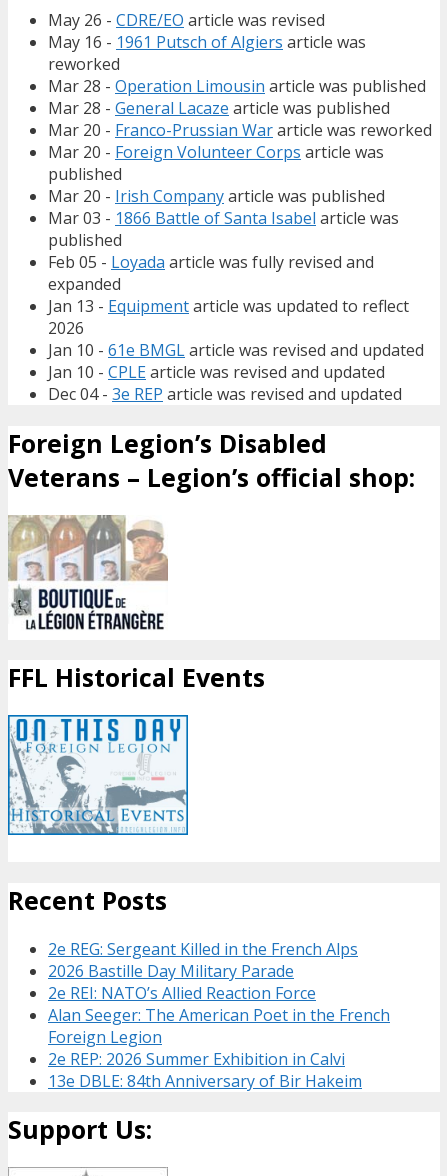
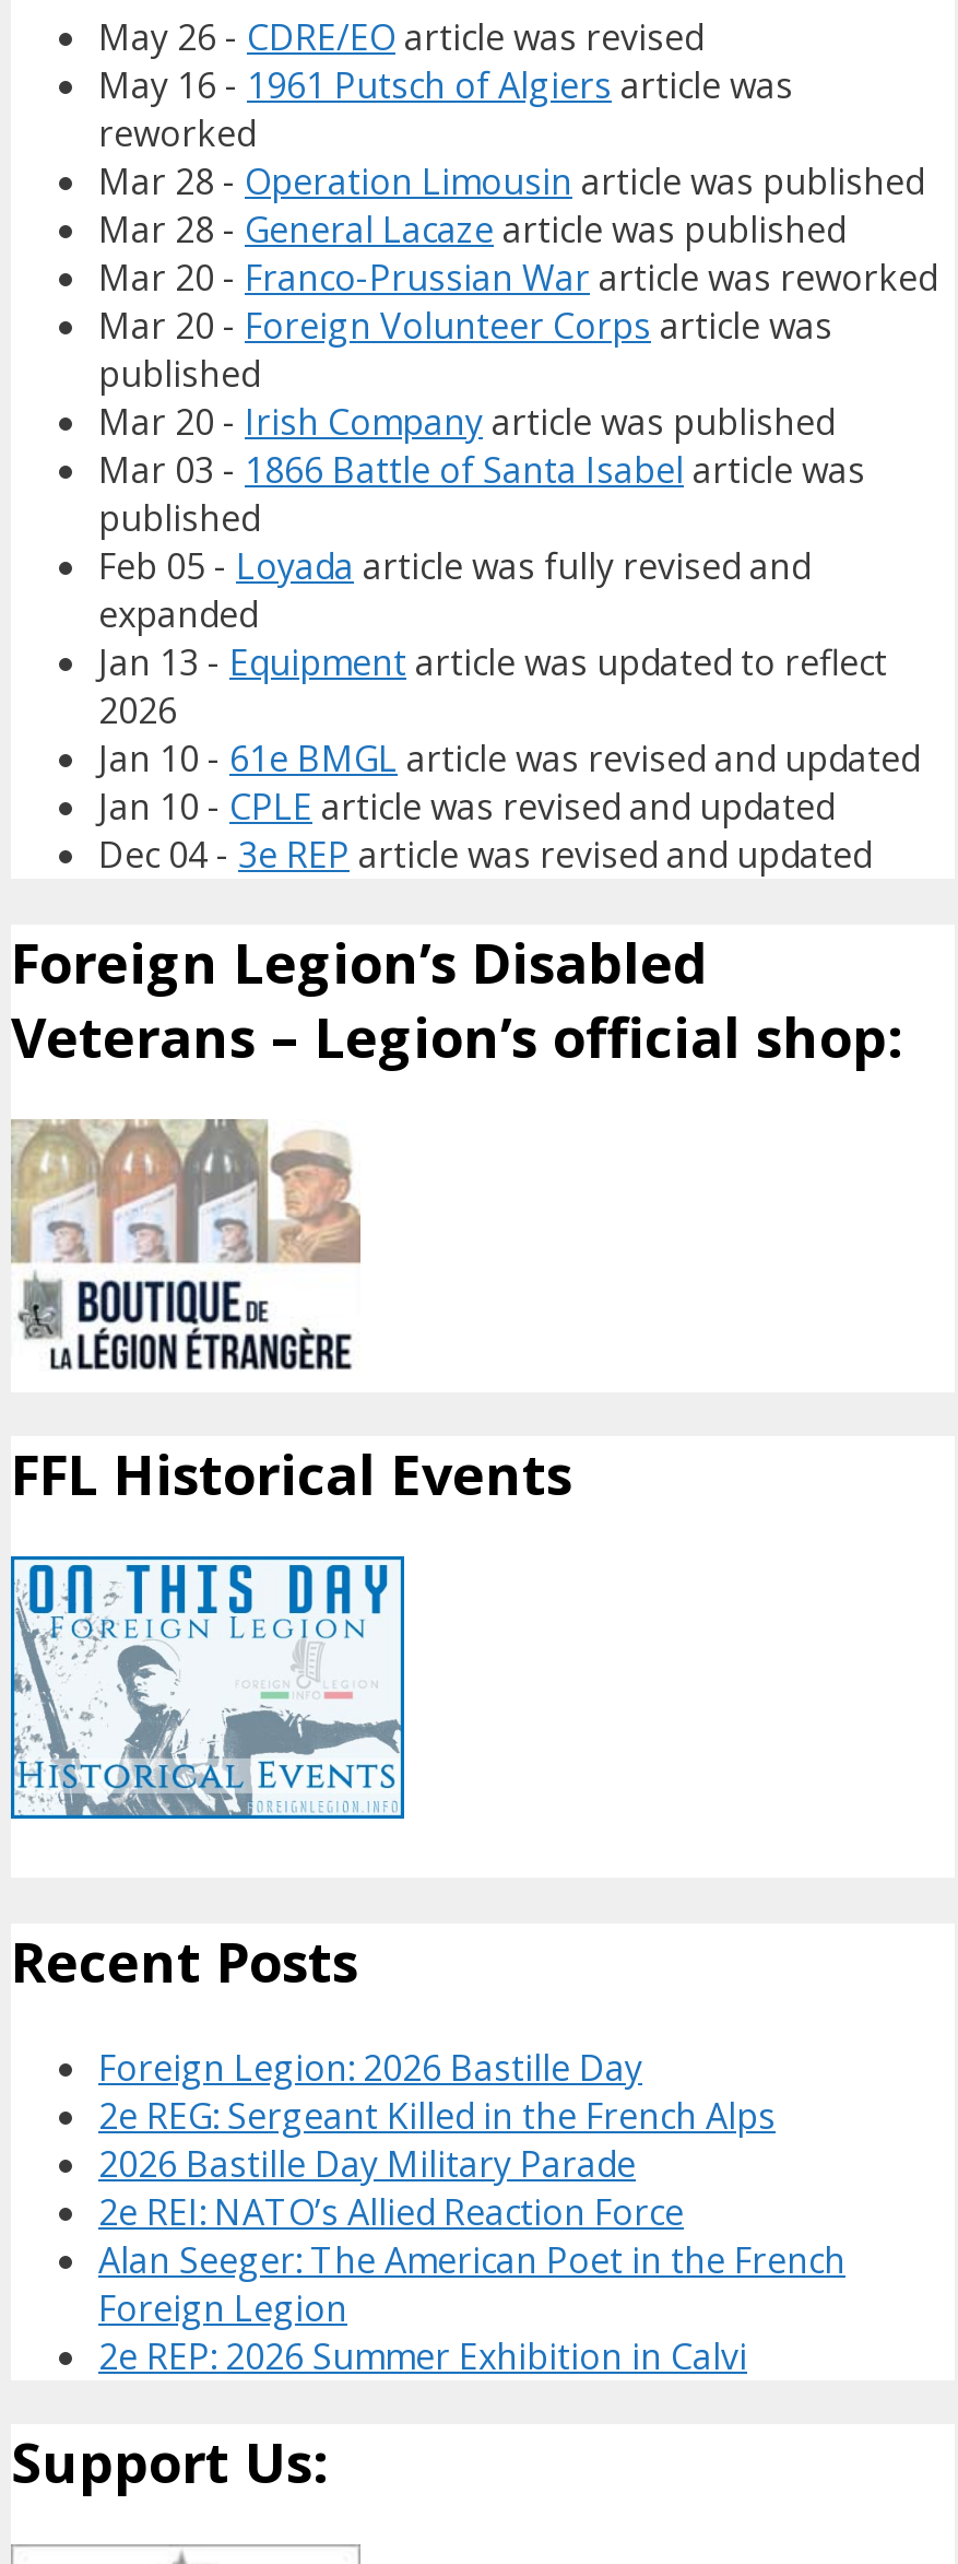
none -> [98,2043,642,2091] Foreign Legion: 2026 Bastille Day
moved [48,938,390,1070] -> [98,2091,845,2380]: 2e REG: Sergeant Killed in the French Alps | 2026 Bastille Day Military Parade | 2e REI: NATO’s Allied Reaction Force | Alan Seeger: The American Poet in the French | Foreign Legion | 2e REP: 2026 Summer Exhibition in Calvi
[48,1070,362,1092] 13e DBLE: 84th Anniversary of Bir Hakeim -> none

